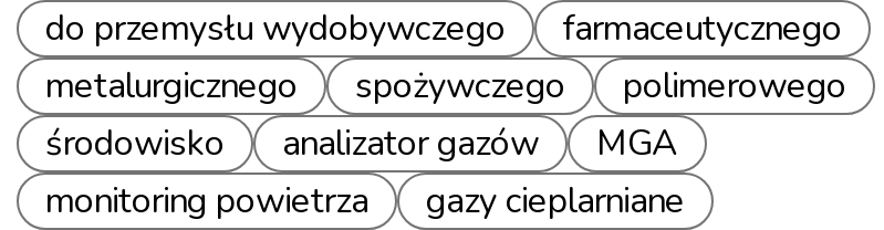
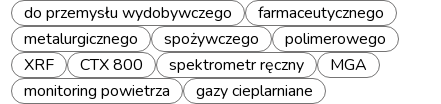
[45,119,539,168] środowisko | analizator gazów -> [24,54,304,76] XRF | CTX 800 | spektrometr ręczny

